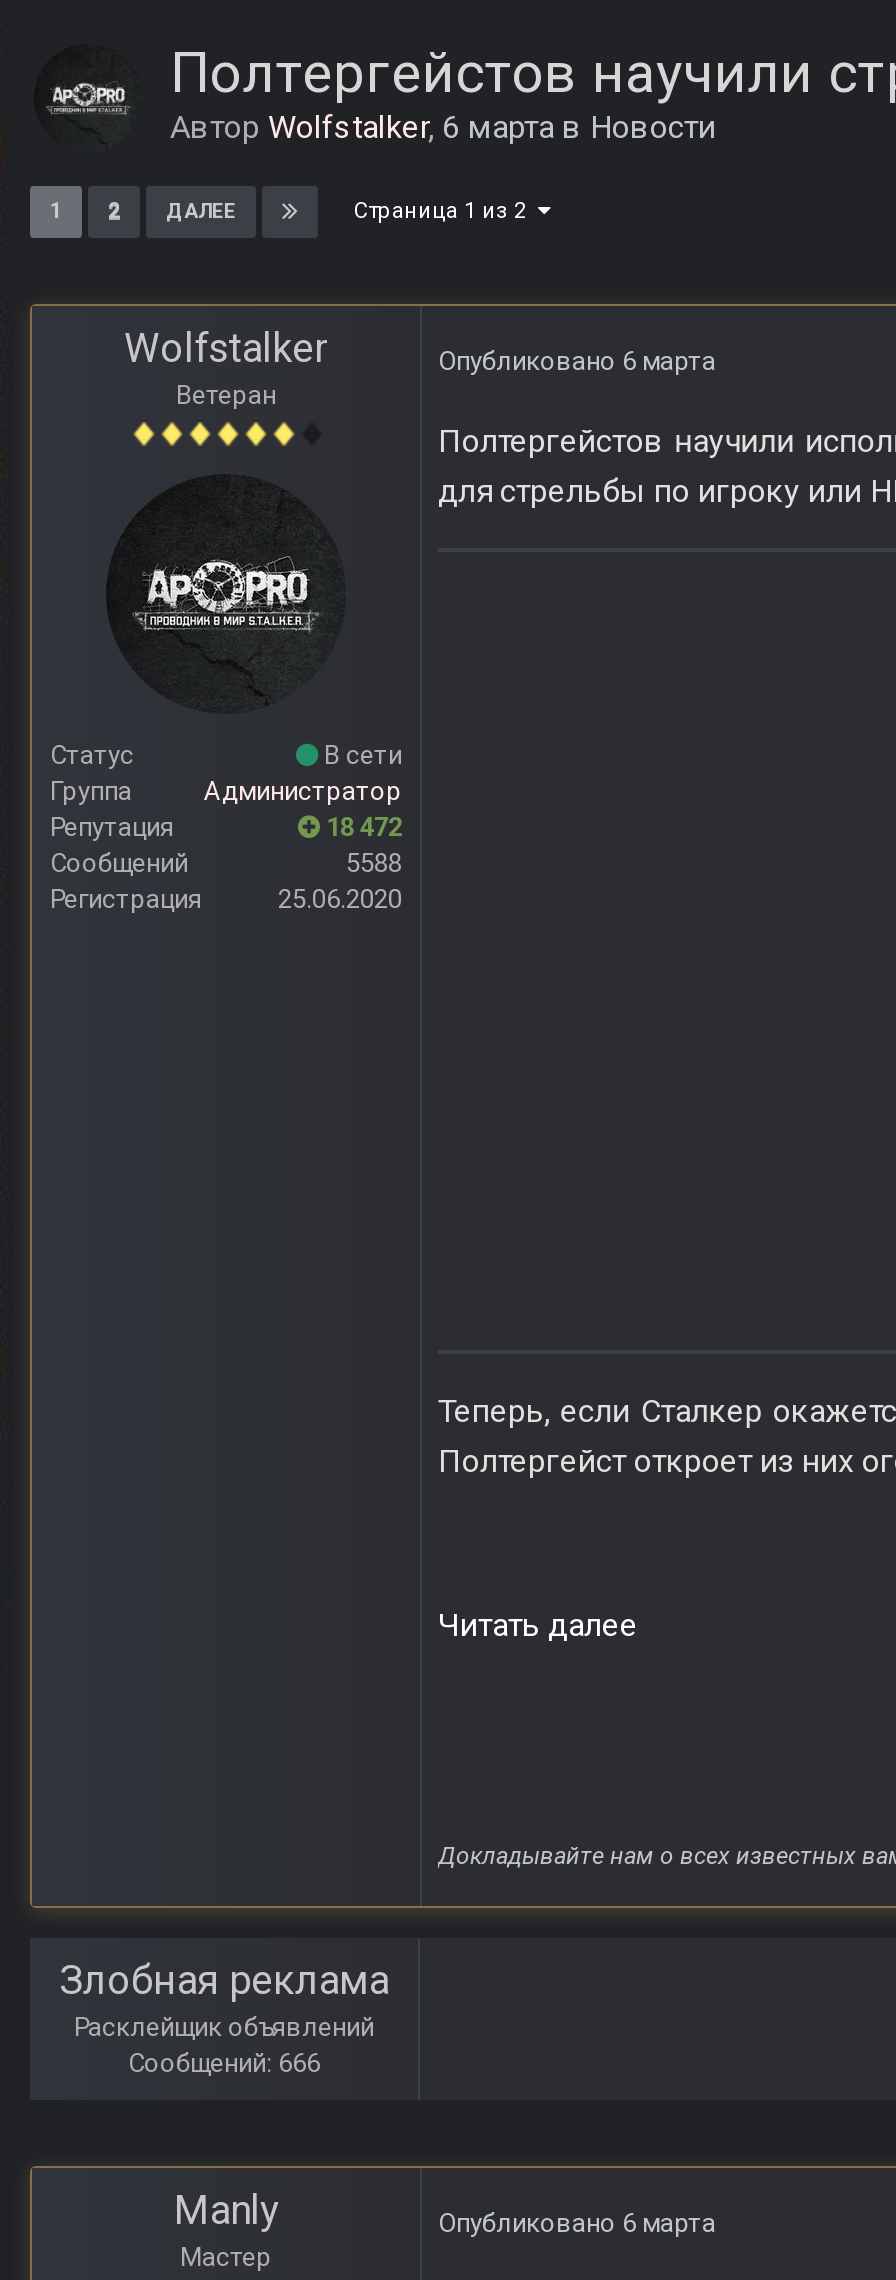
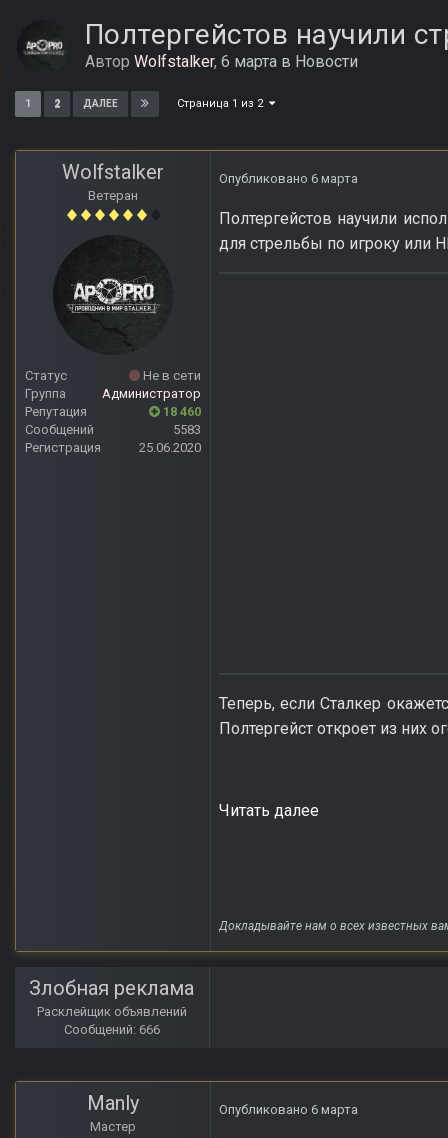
[318,740,402,770] В сети -> [140,368,201,383] Не в сети
[320,812,402,842] 18 472 -> [160,404,201,419] 18 460
[346,848,402,878] 5588 -> [173,422,201,437] 5583

